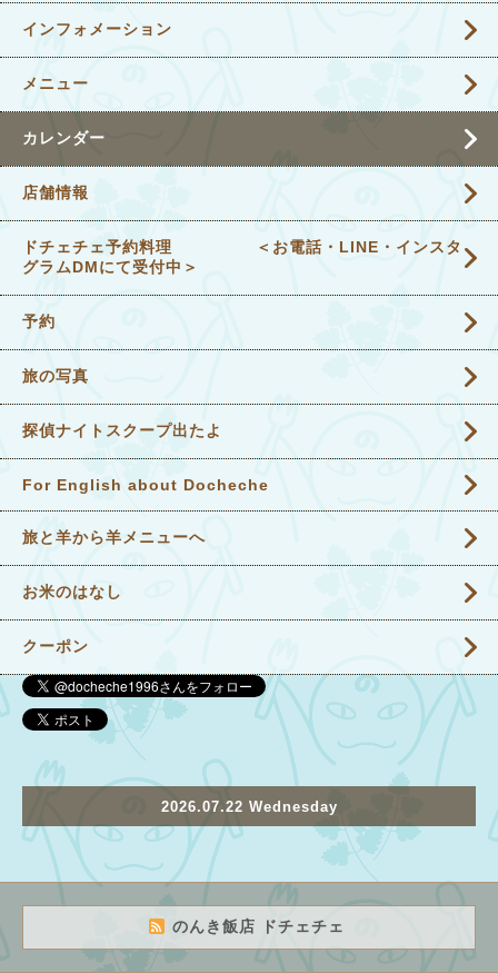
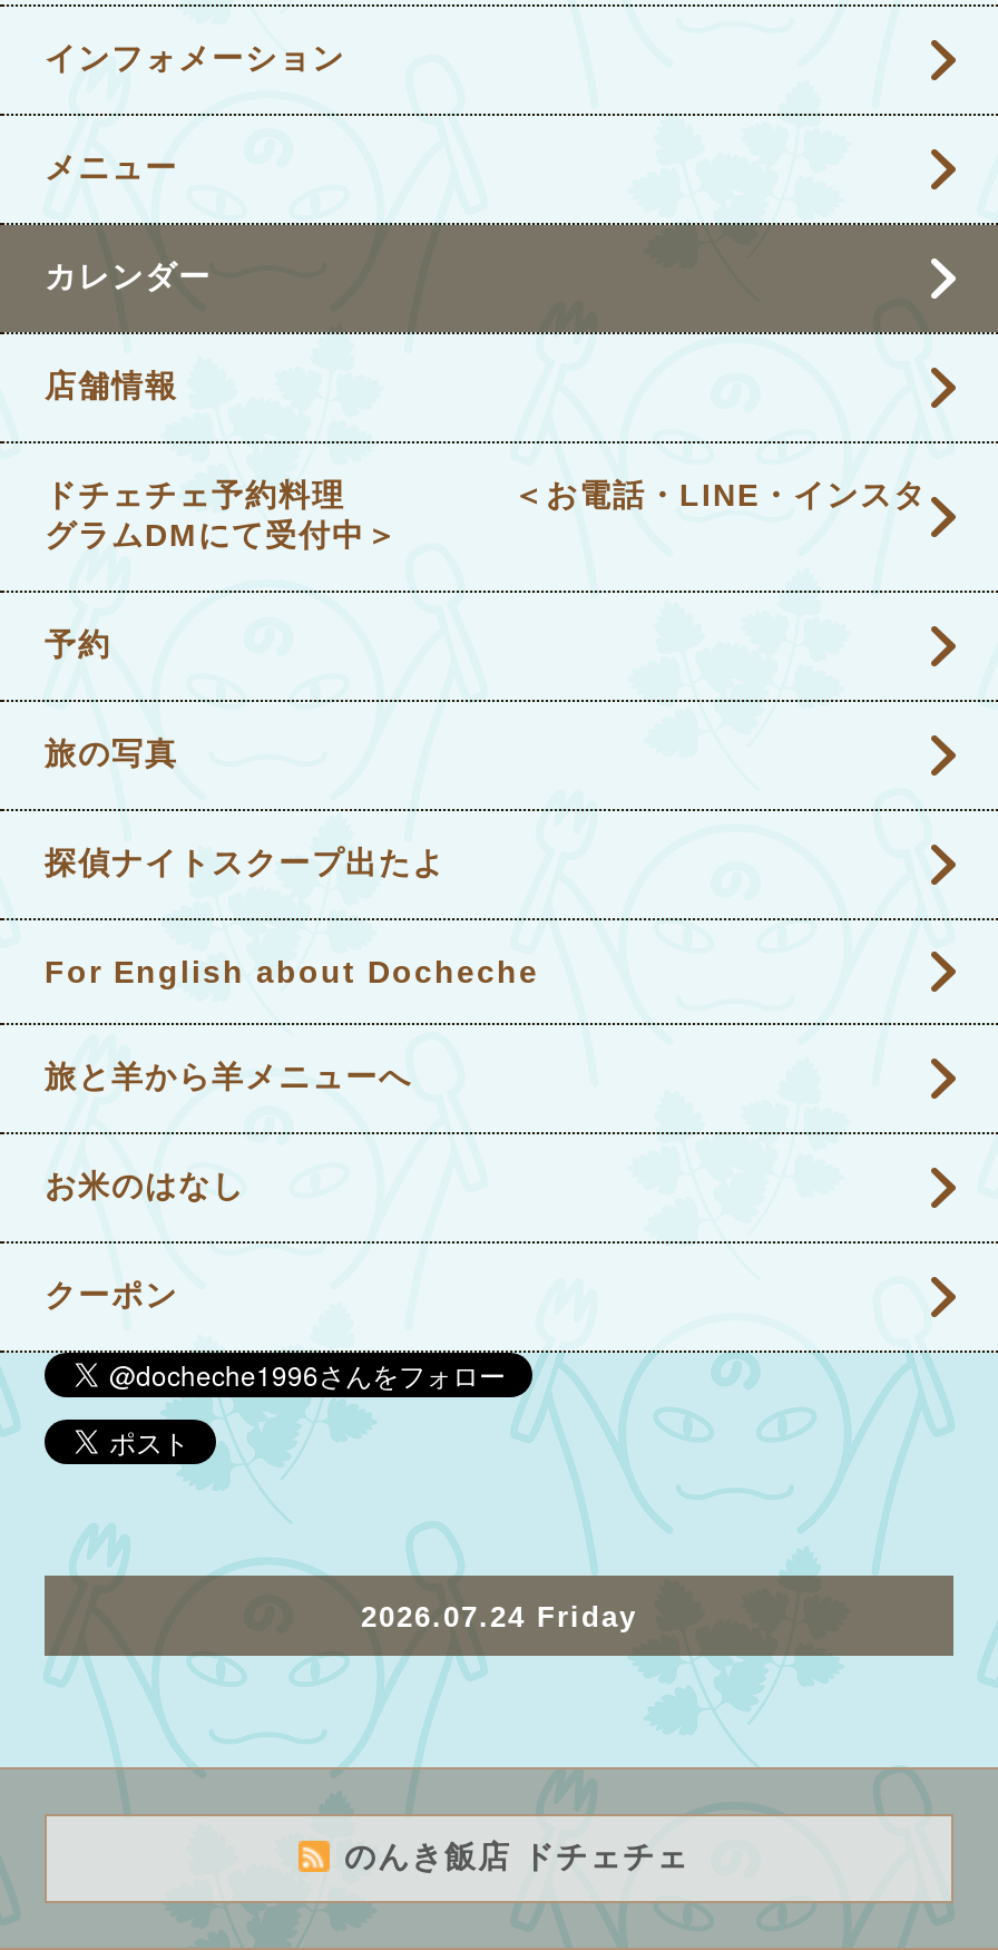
[161,798,337,815] 2026.07.22 Wednesday -> [361,1599,637,1632] 2026.07.24 Friday

